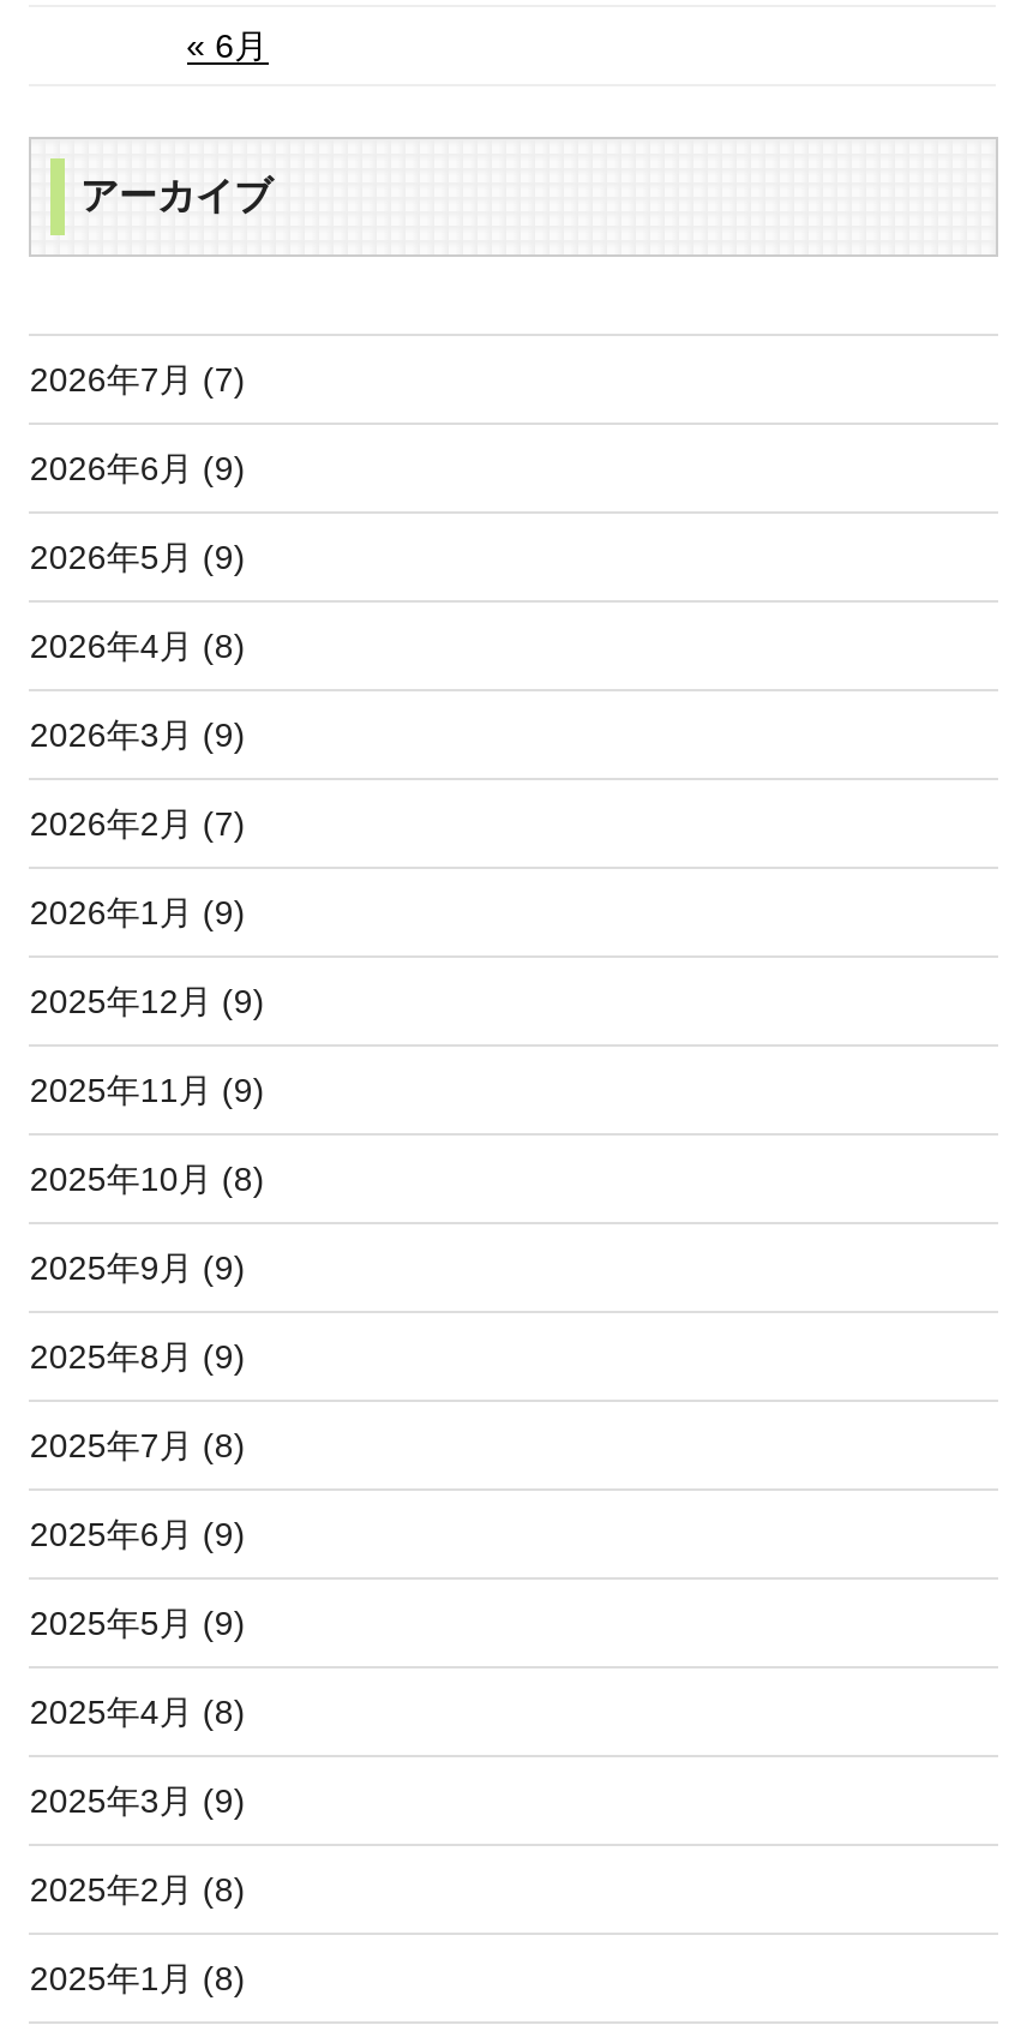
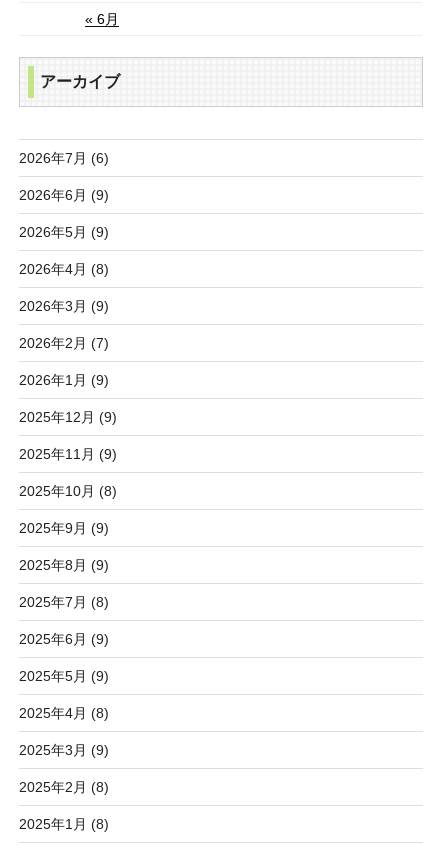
[30,361,246,399] 2026年7月 (7) -> [19,150,109,166] 2026年7月 (6)

